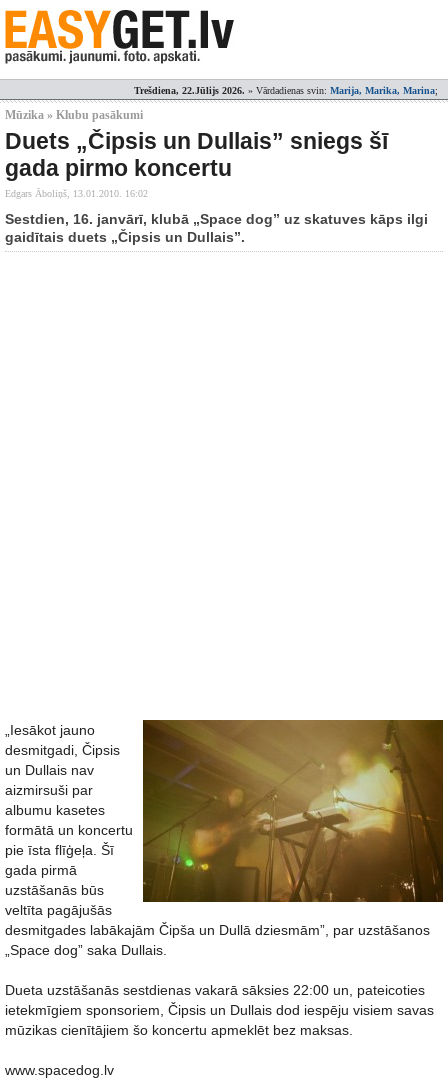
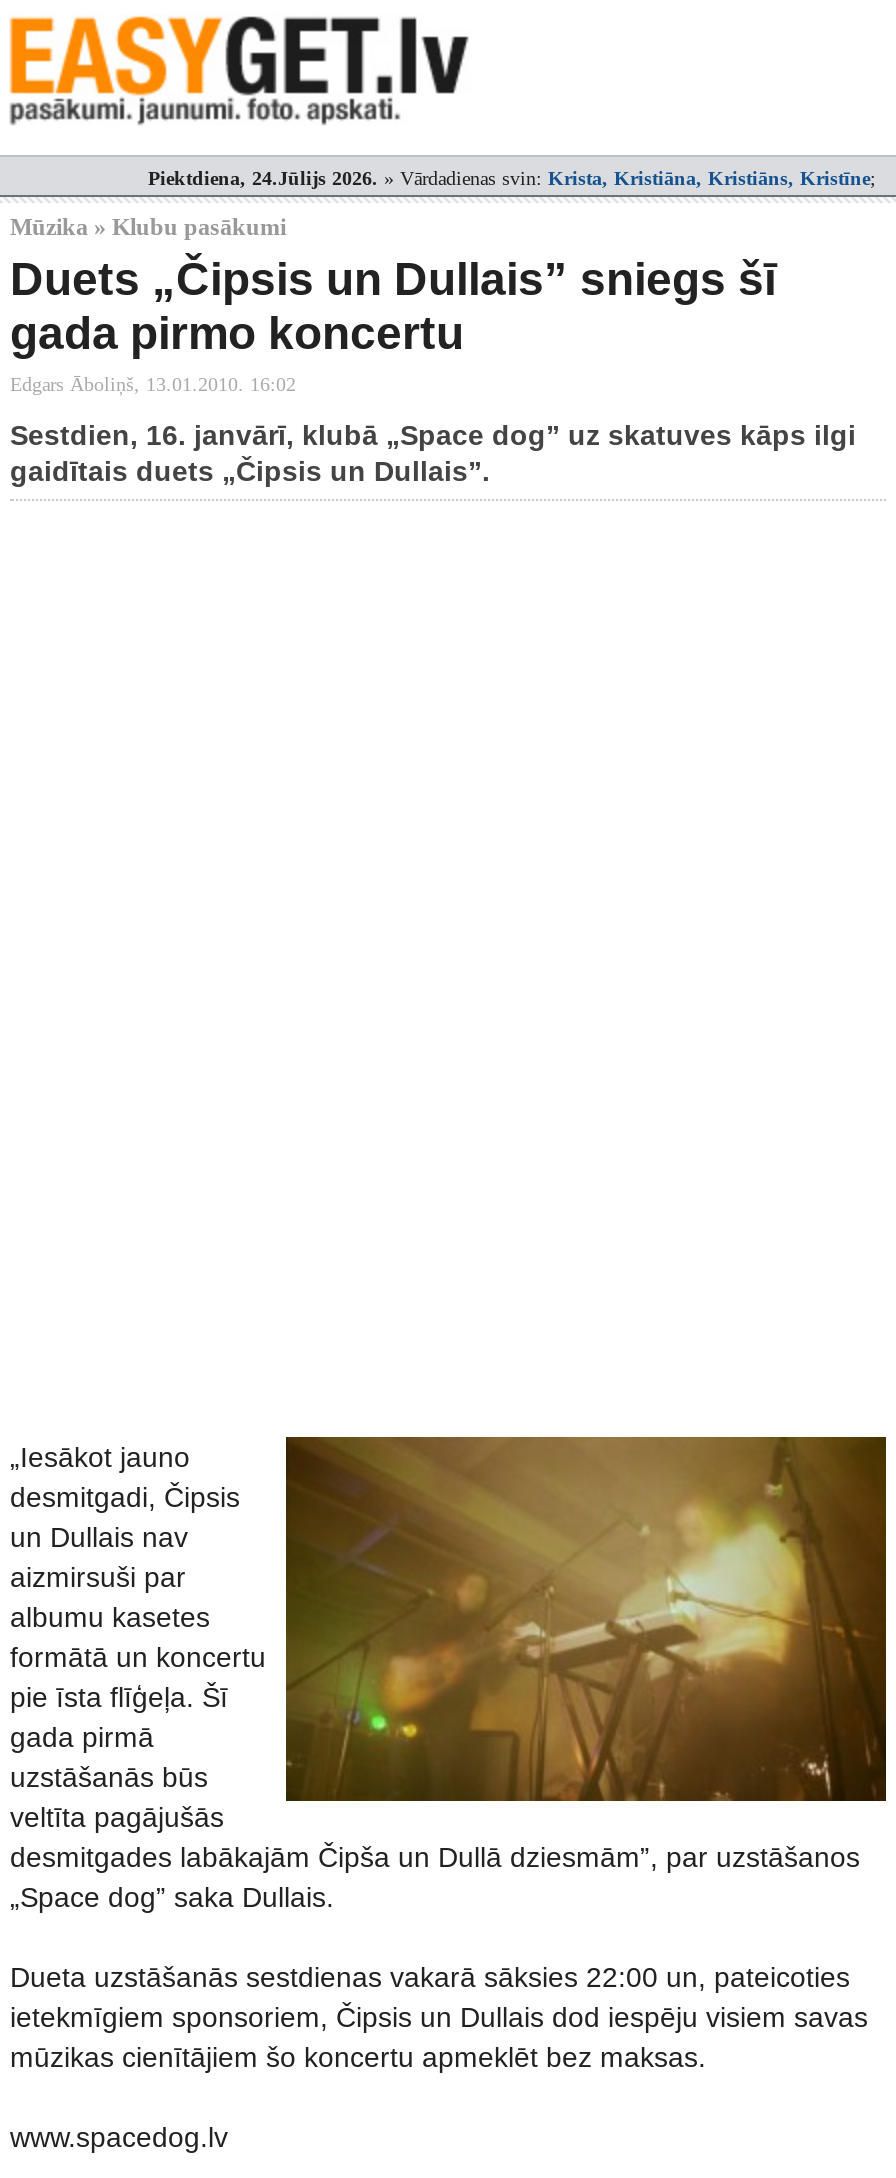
[134,85,438,96] Trešdiena, 22.Jūlijs 2026.» Vārdadienas svin: Marija, Marika, Marina; -> [148,167,876,189] Piektdiena, 24.Jūlijs 2026.» Vārdadienas svin: Krista, Kristiāna, Kristiāns, Kristīne;

